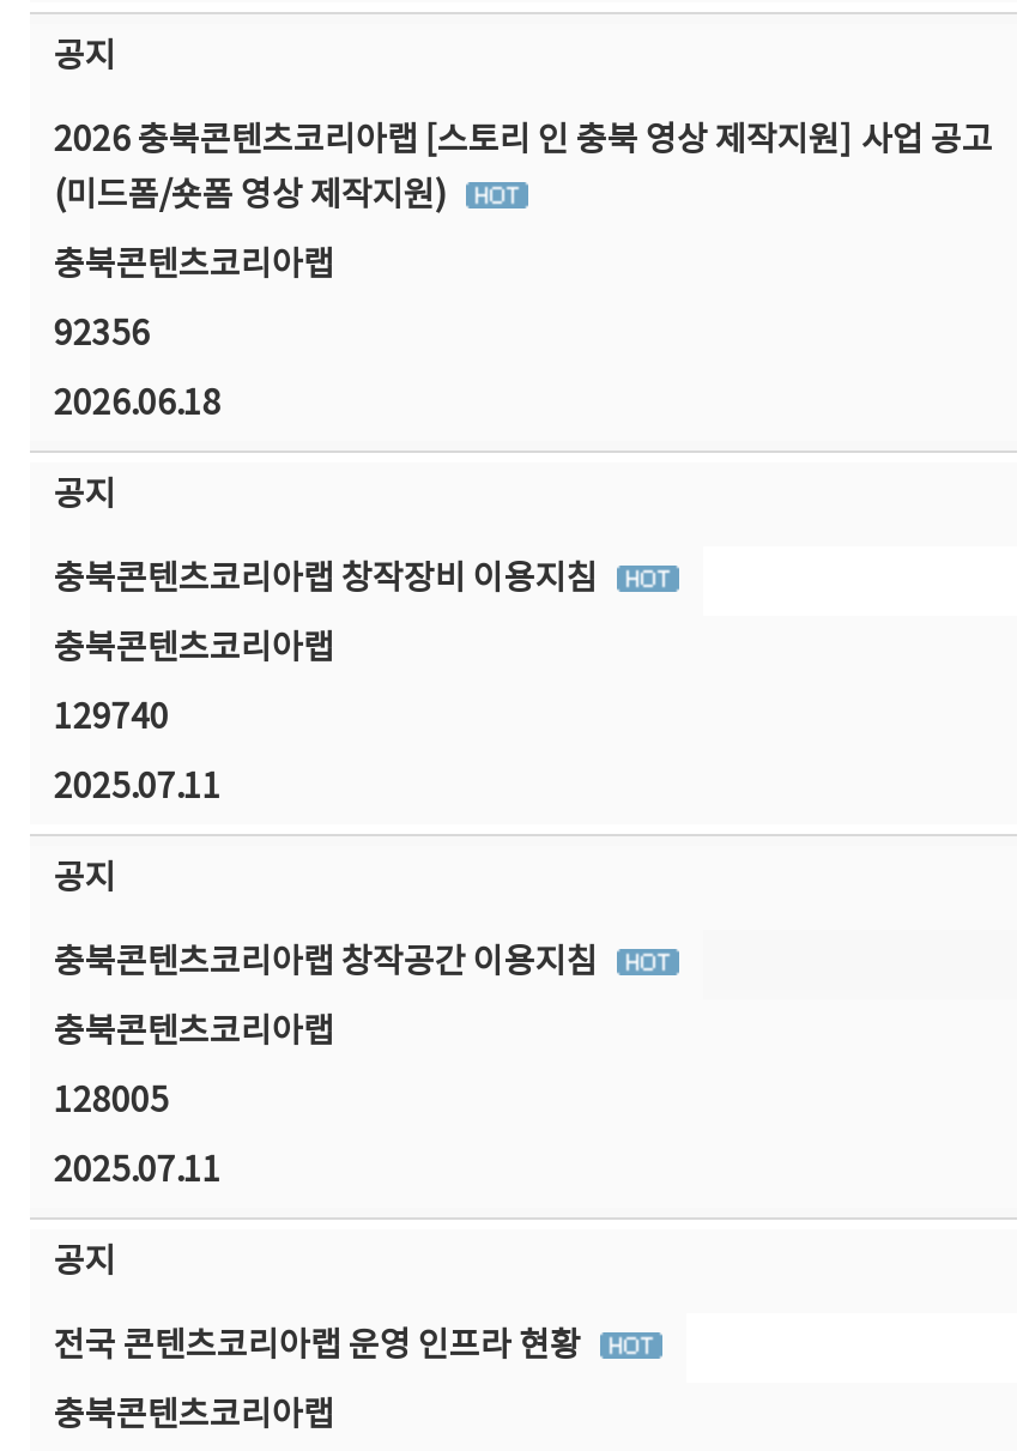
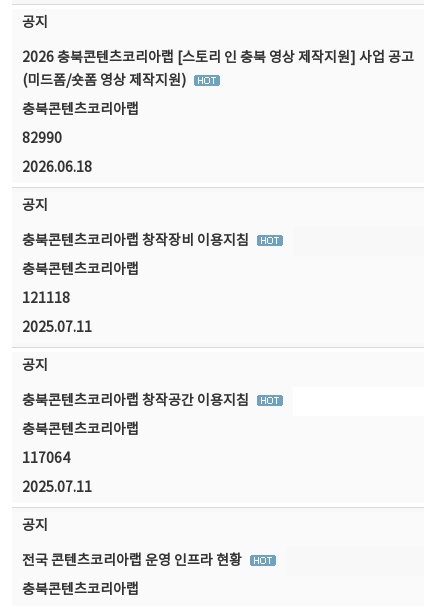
[54,316,149,355] 92356 -> [22,131,62,147] 82990
[54,700,169,738] 129740 -> [22,291,70,307] 121118
[54,1083,169,1121] 128005 -> [22,451,70,467] 117064

